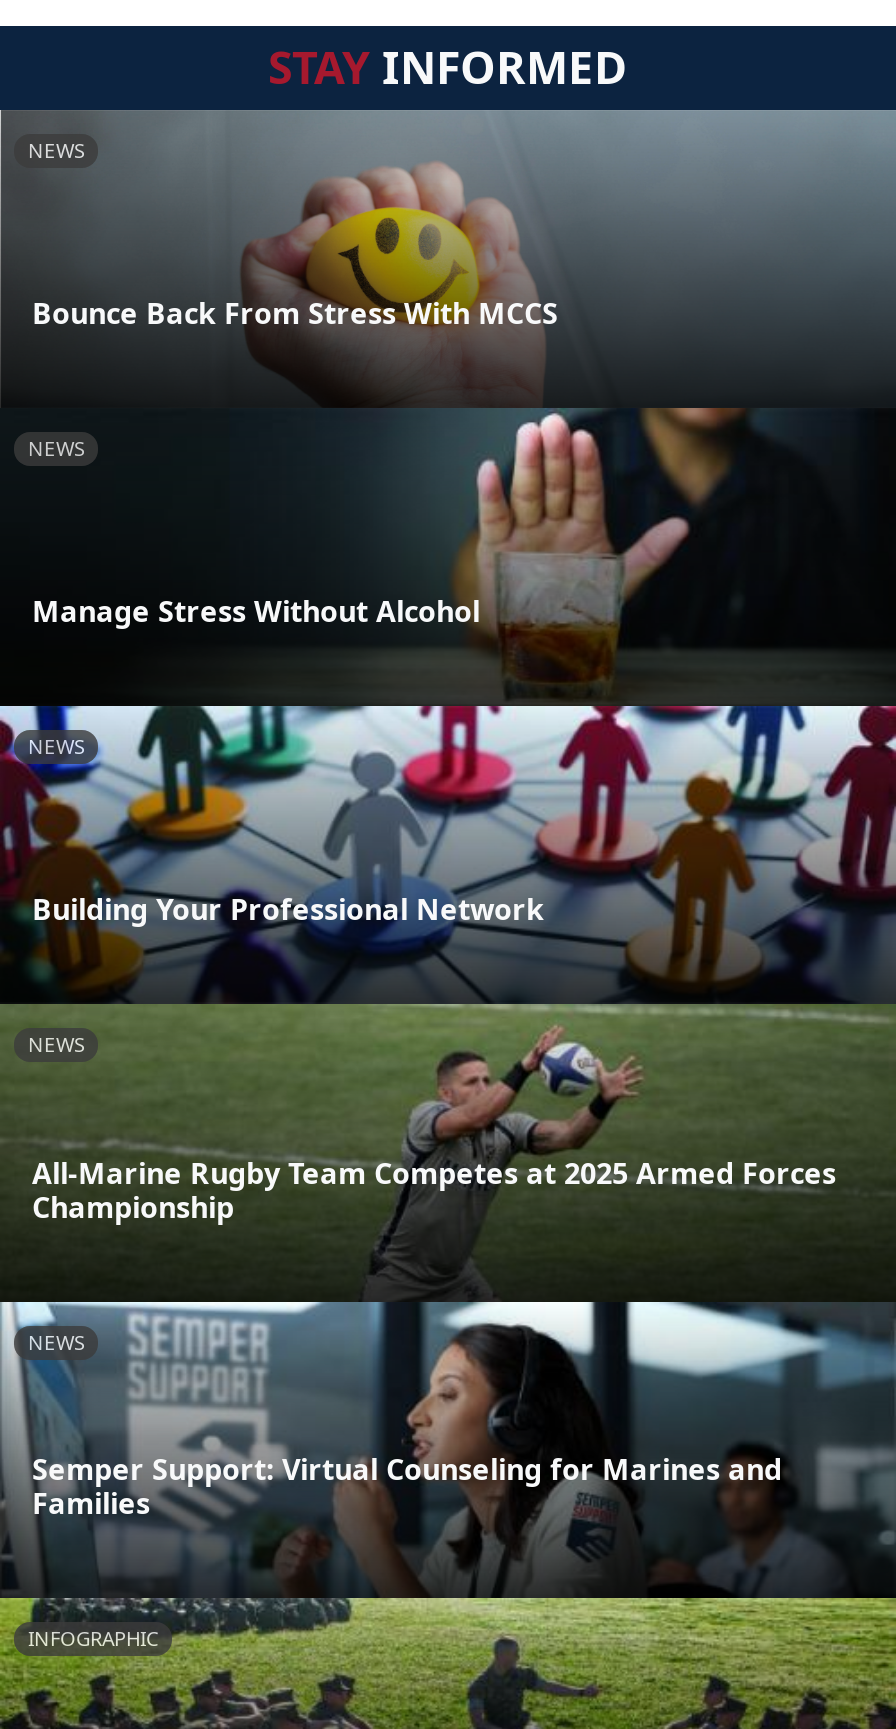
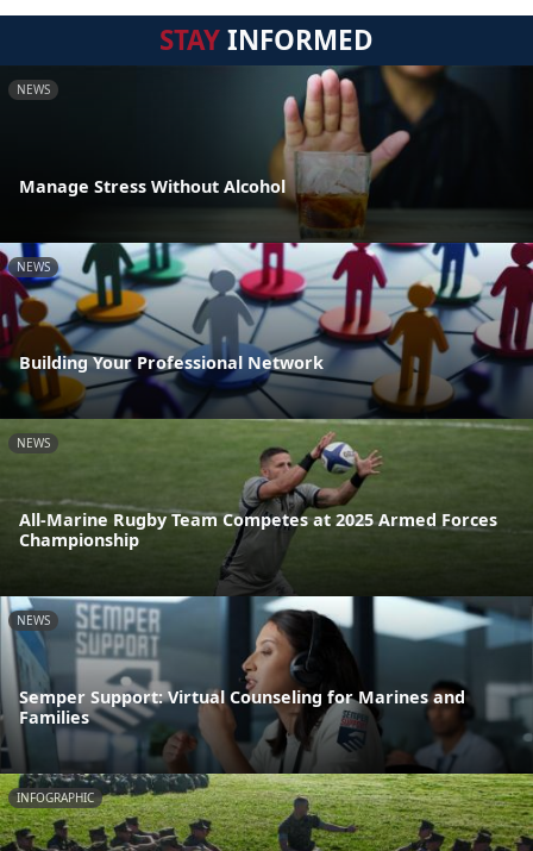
[6,108,890,394] [image] | NEWS -> none
[32,295,558,333] Bounce Back From Stress With MCCS -> none

